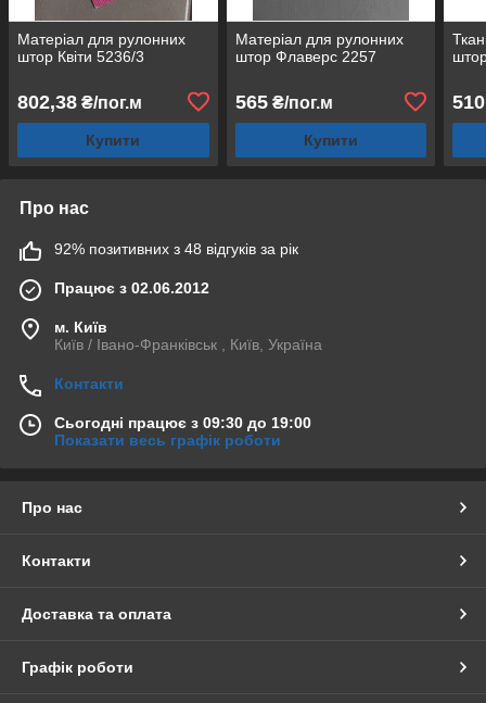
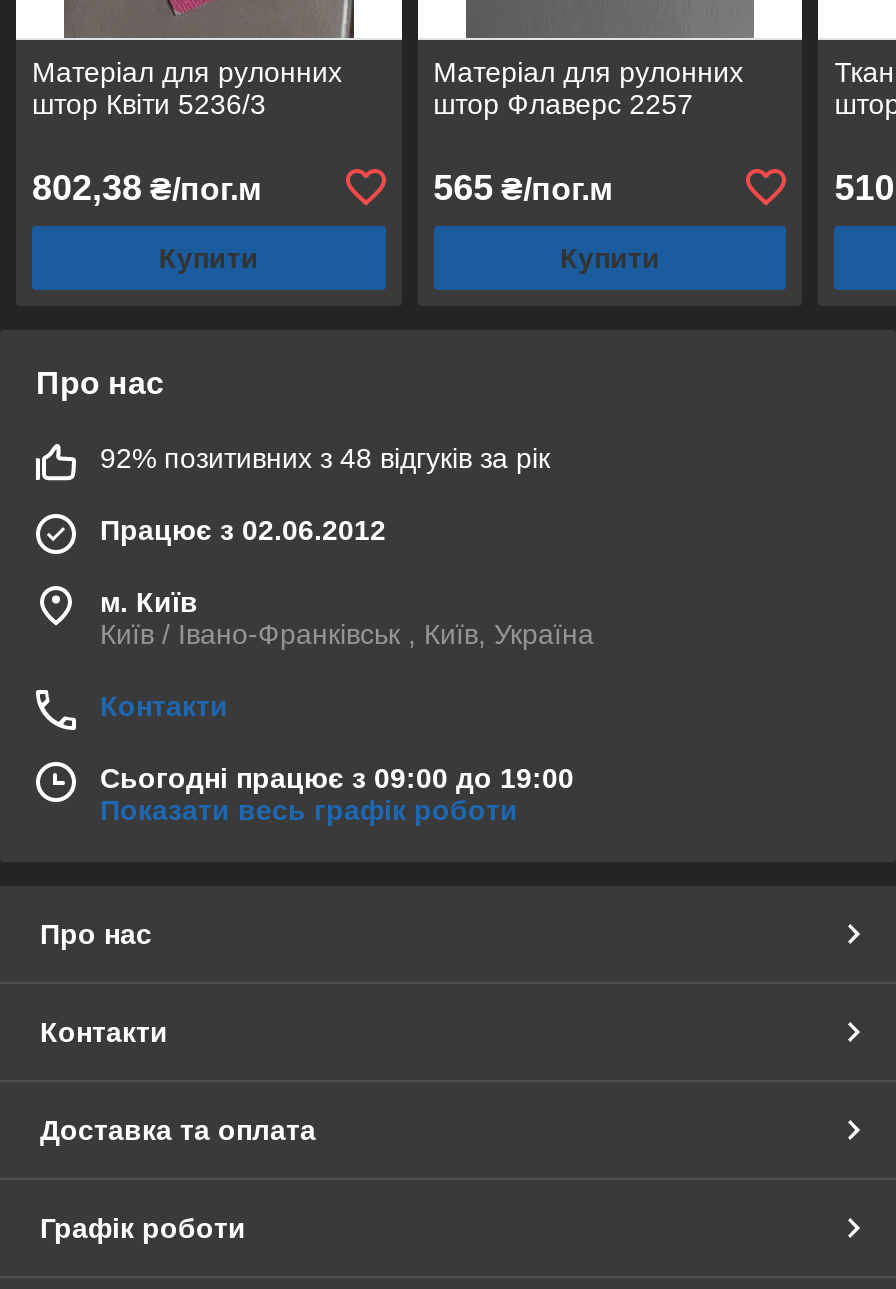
[54,414,311,431] Сьогодні працює з 09:30 до 19:00 -> [100,762,574,794] Сьогодні працює з 09:00 до 19:00

